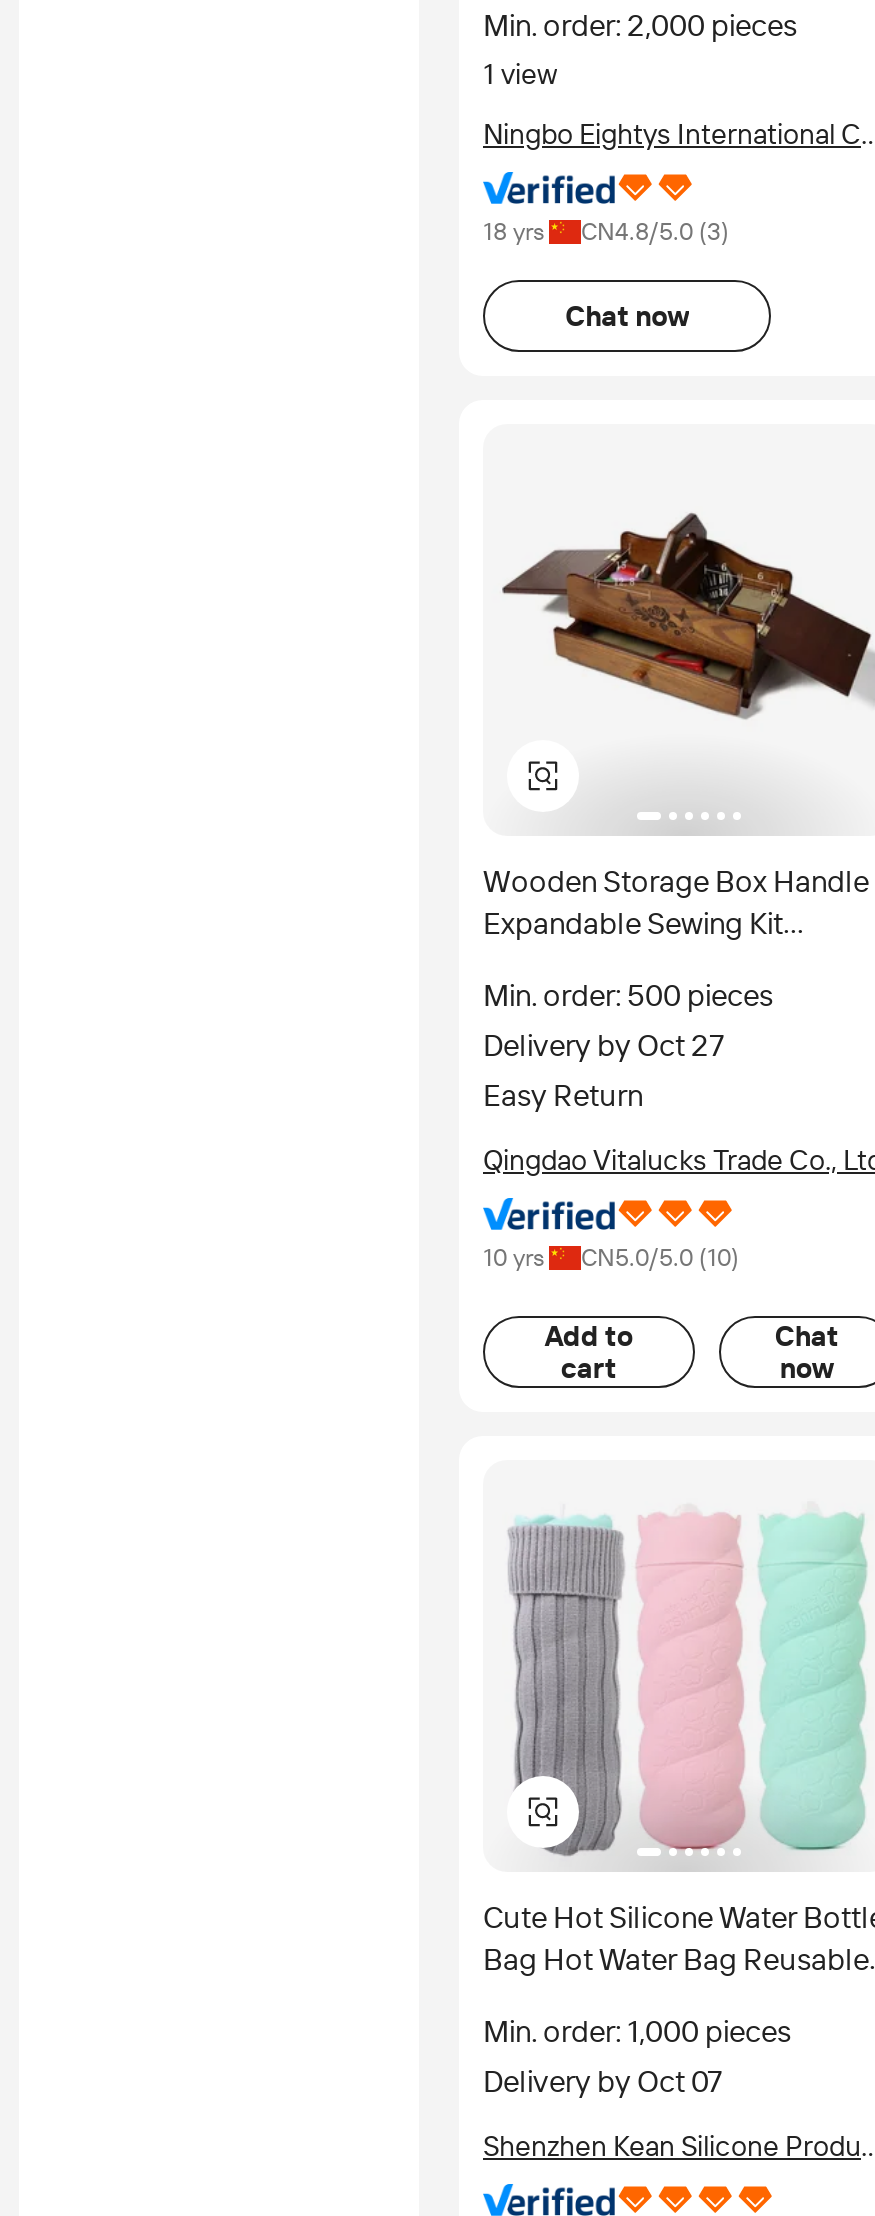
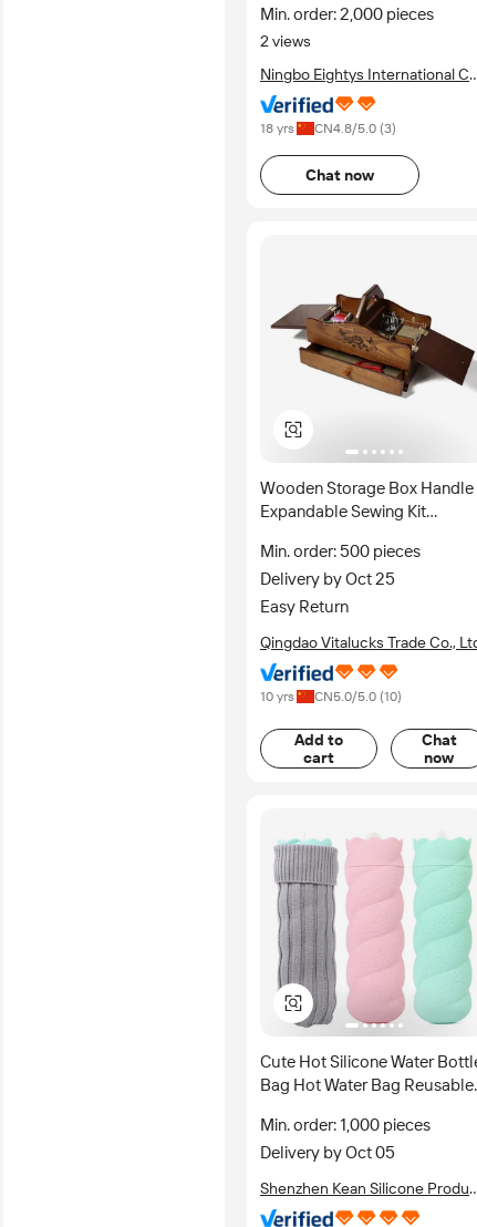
[483,58,557,90] 1 view -> [260,32,311,50] 2 views
[483,1028,725,1064] Delivery by Oct 27 -> [260,569,395,589] Delivery by Oct 25
[483,2064,723,2100] Delivery by Oct 07 -> [260,1143,395,1163] Delivery by Oct 05

